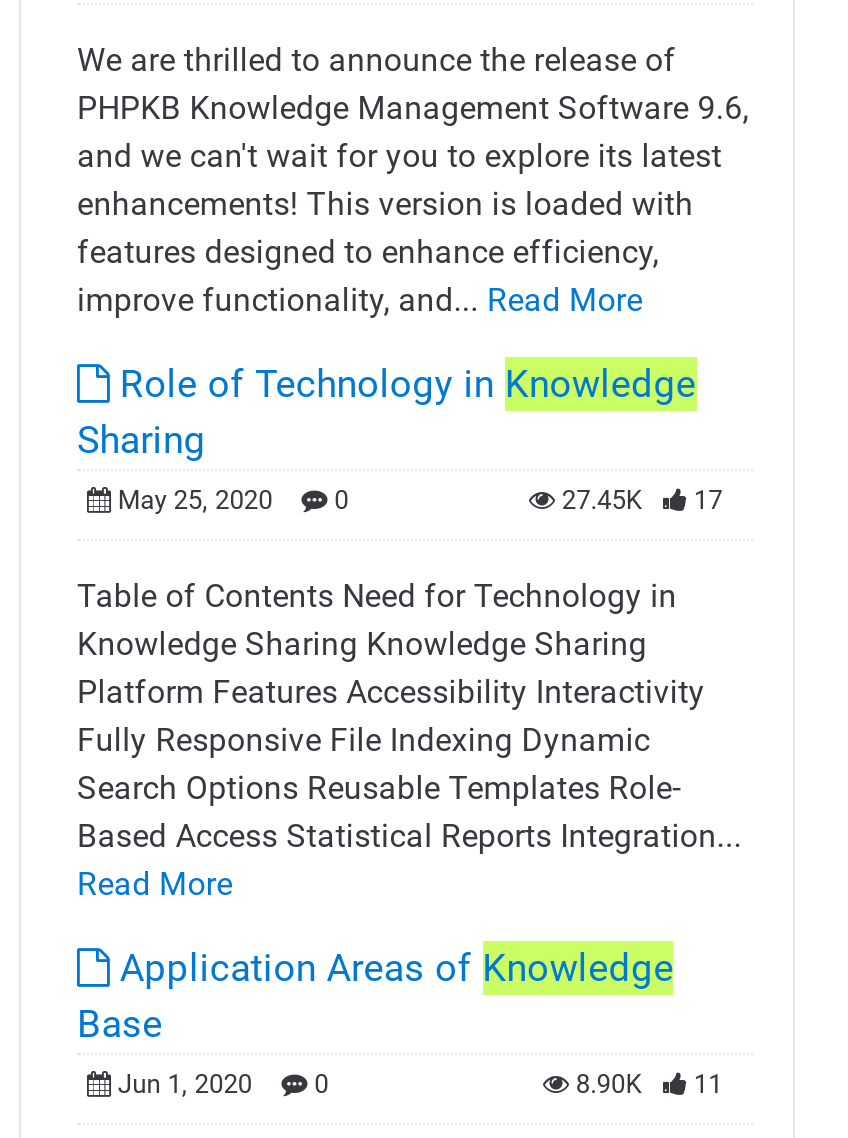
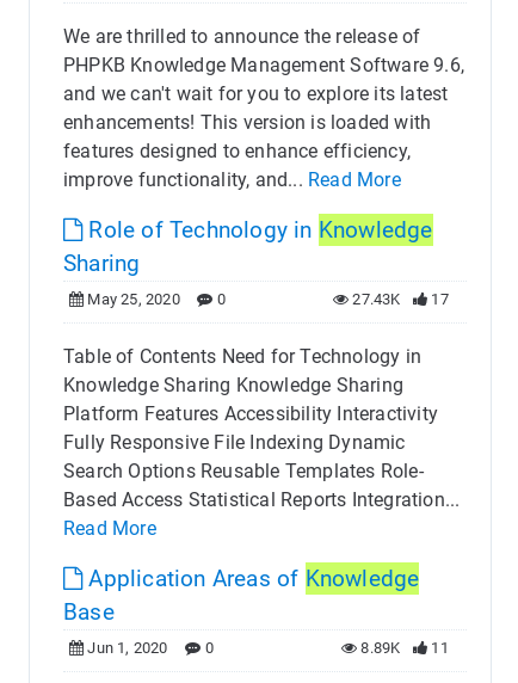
[555,485,723,515] 27.45K 17 -> [349,290,449,308] 27.43K 17
[569,1069,723,1099] 8.90K 11 -> [357,639,449,657] 8.89K 11

